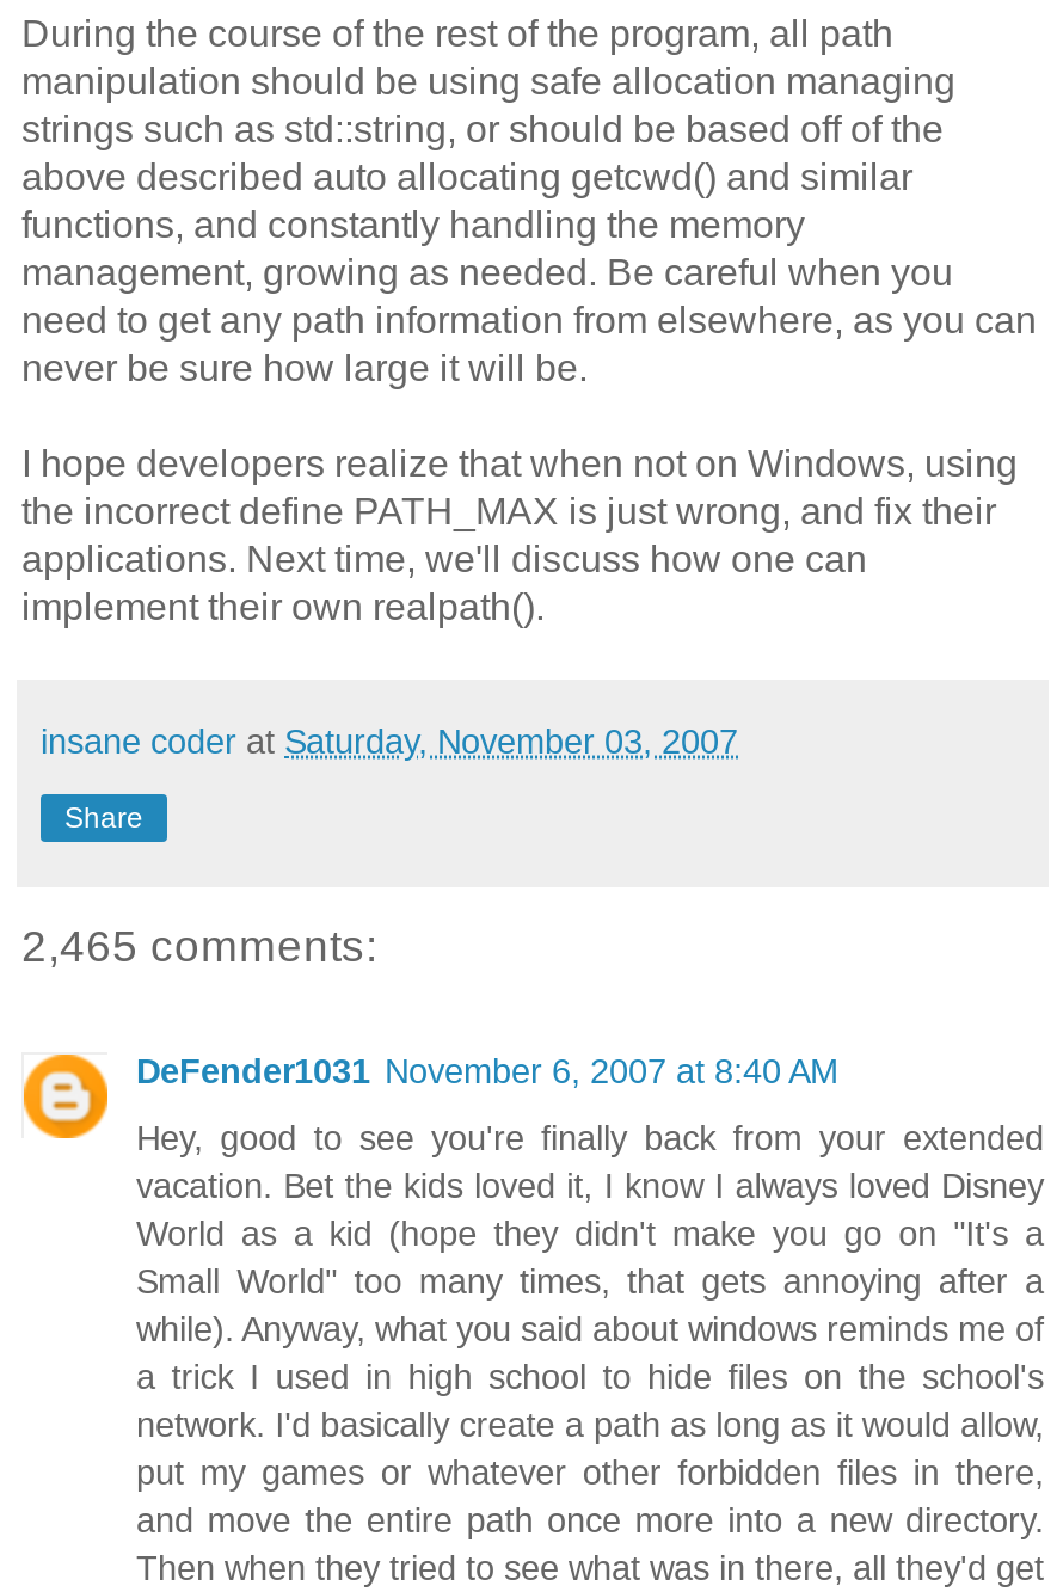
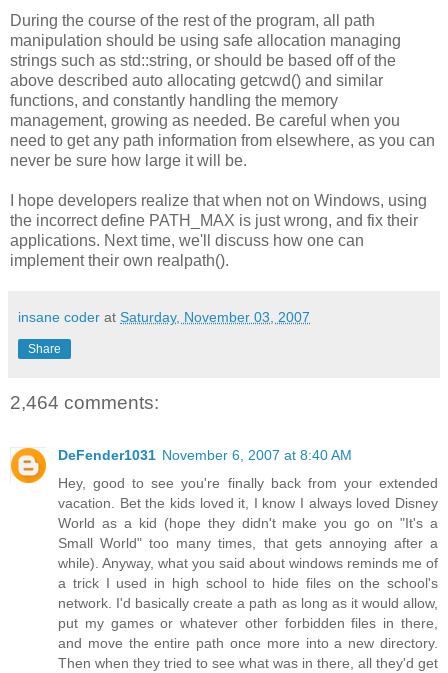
[21,921,377,971] 2,465 comments: -> [10,392,159,413] 2,464 comments:

